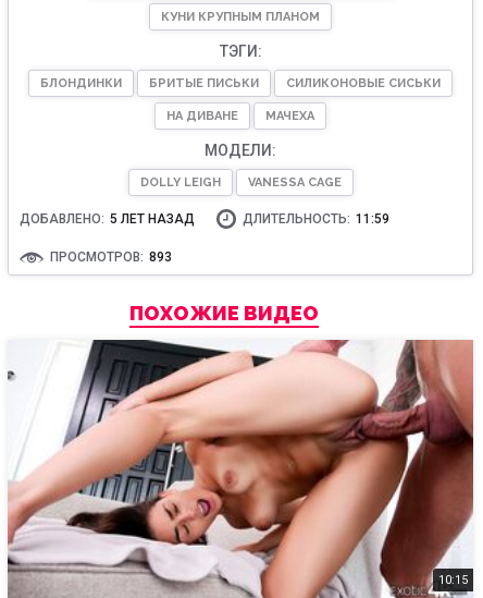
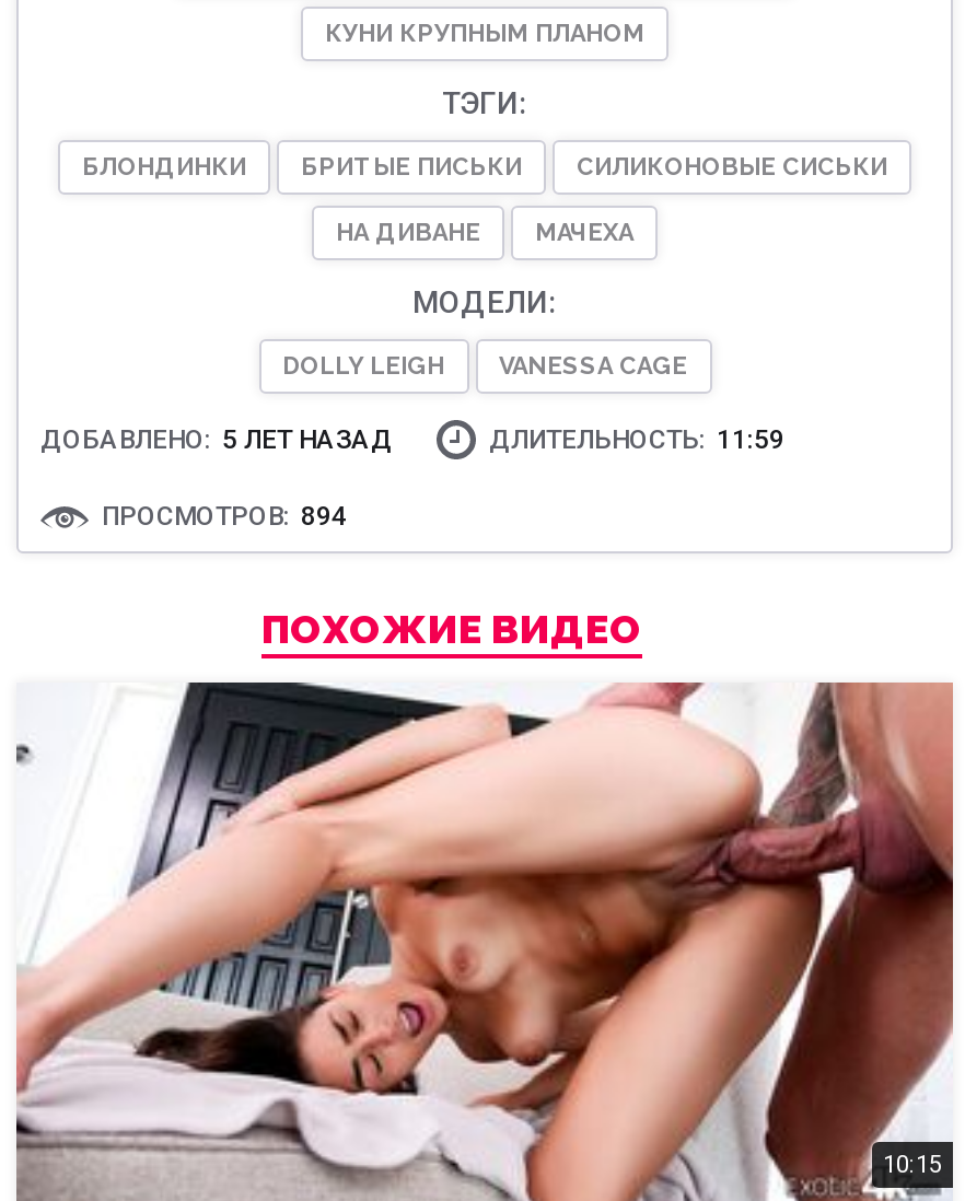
[50,250,172,265] ПРОСМОТРОВ: 893 -> [102,501,347,532] ПРОСМОТРОВ: 894

